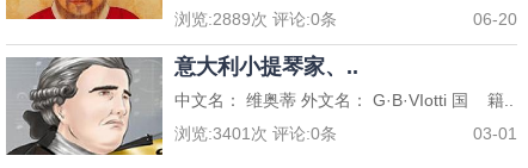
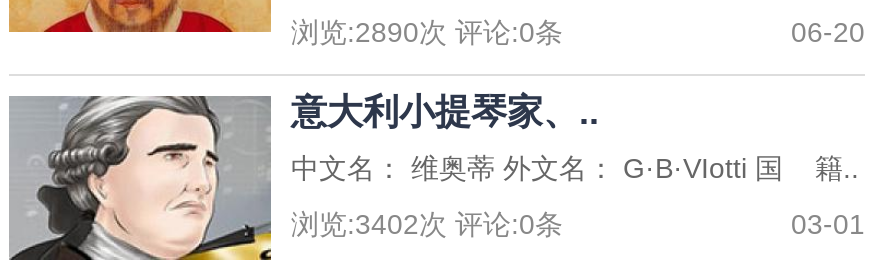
[174,10,337,29] 浏览:2889次 评论:0条 -> [291,16,563,48] 浏览:2890次 评论:0条
[174,124,337,143] 浏览:3401次 评论:0条 -> [291,208,563,240] 浏览:3402次 评论:0条

